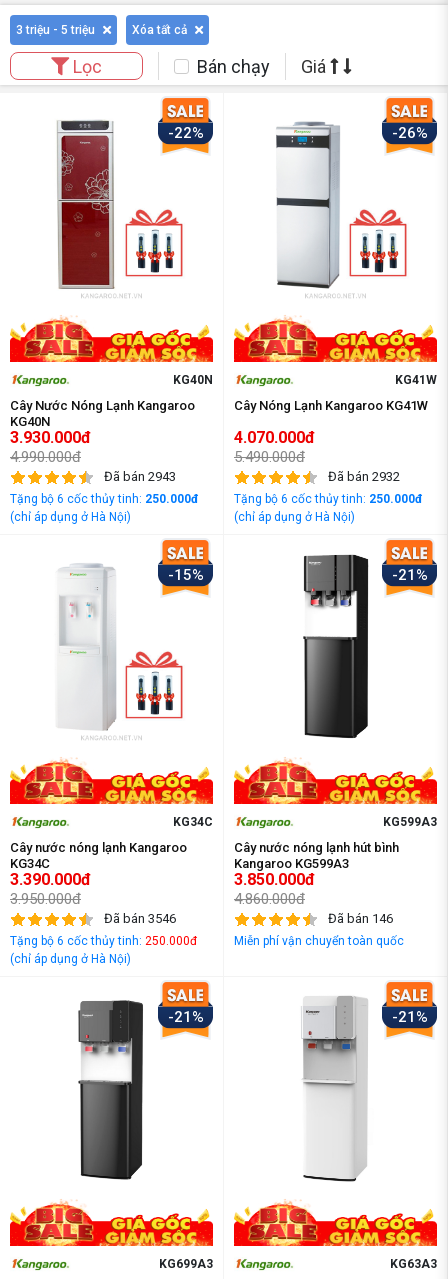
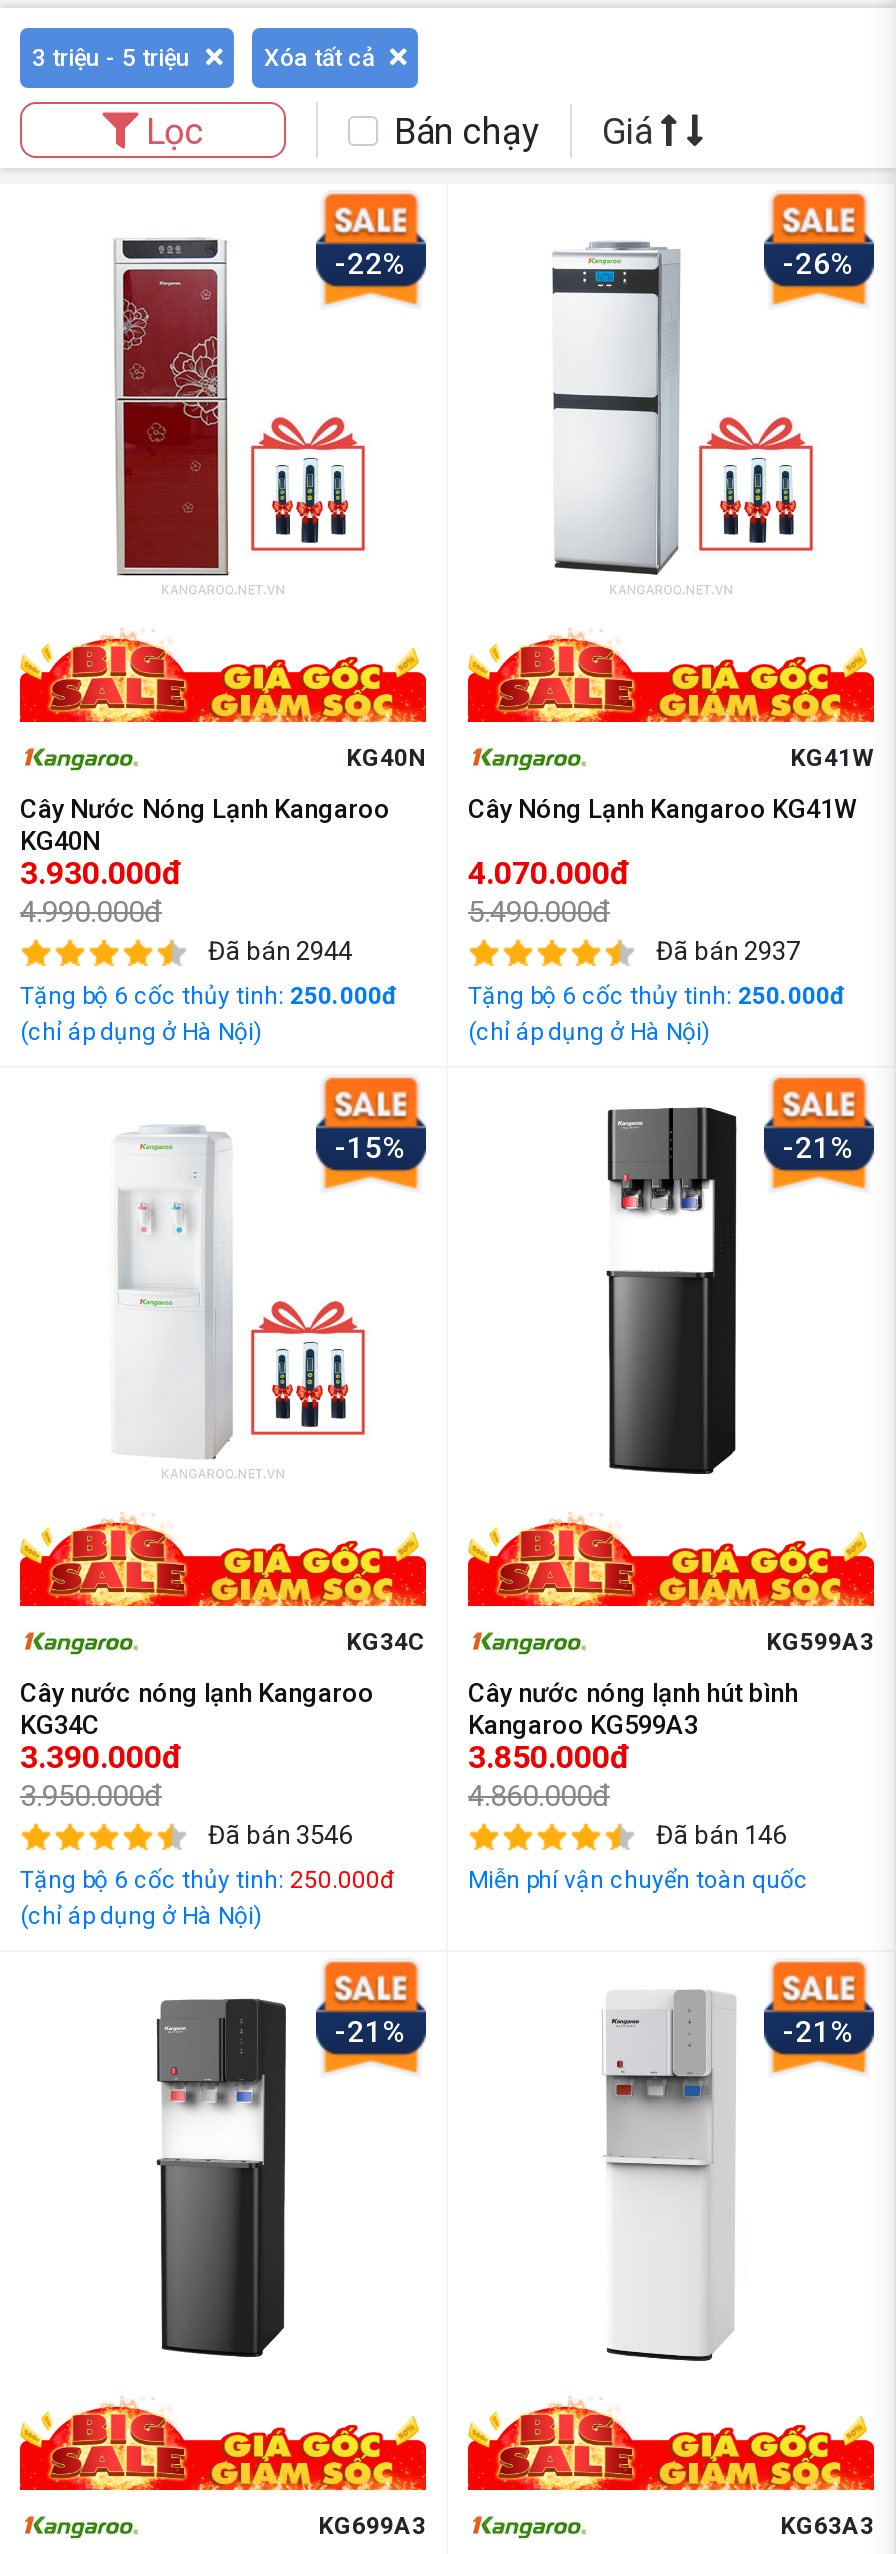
[104,469,176,484] Đã bán 2943 -> [208,936,352,966] Đã bán 2944
[328,469,400,484] Đã bán 2932 -> [656,936,800,966] Đã bán 2937

